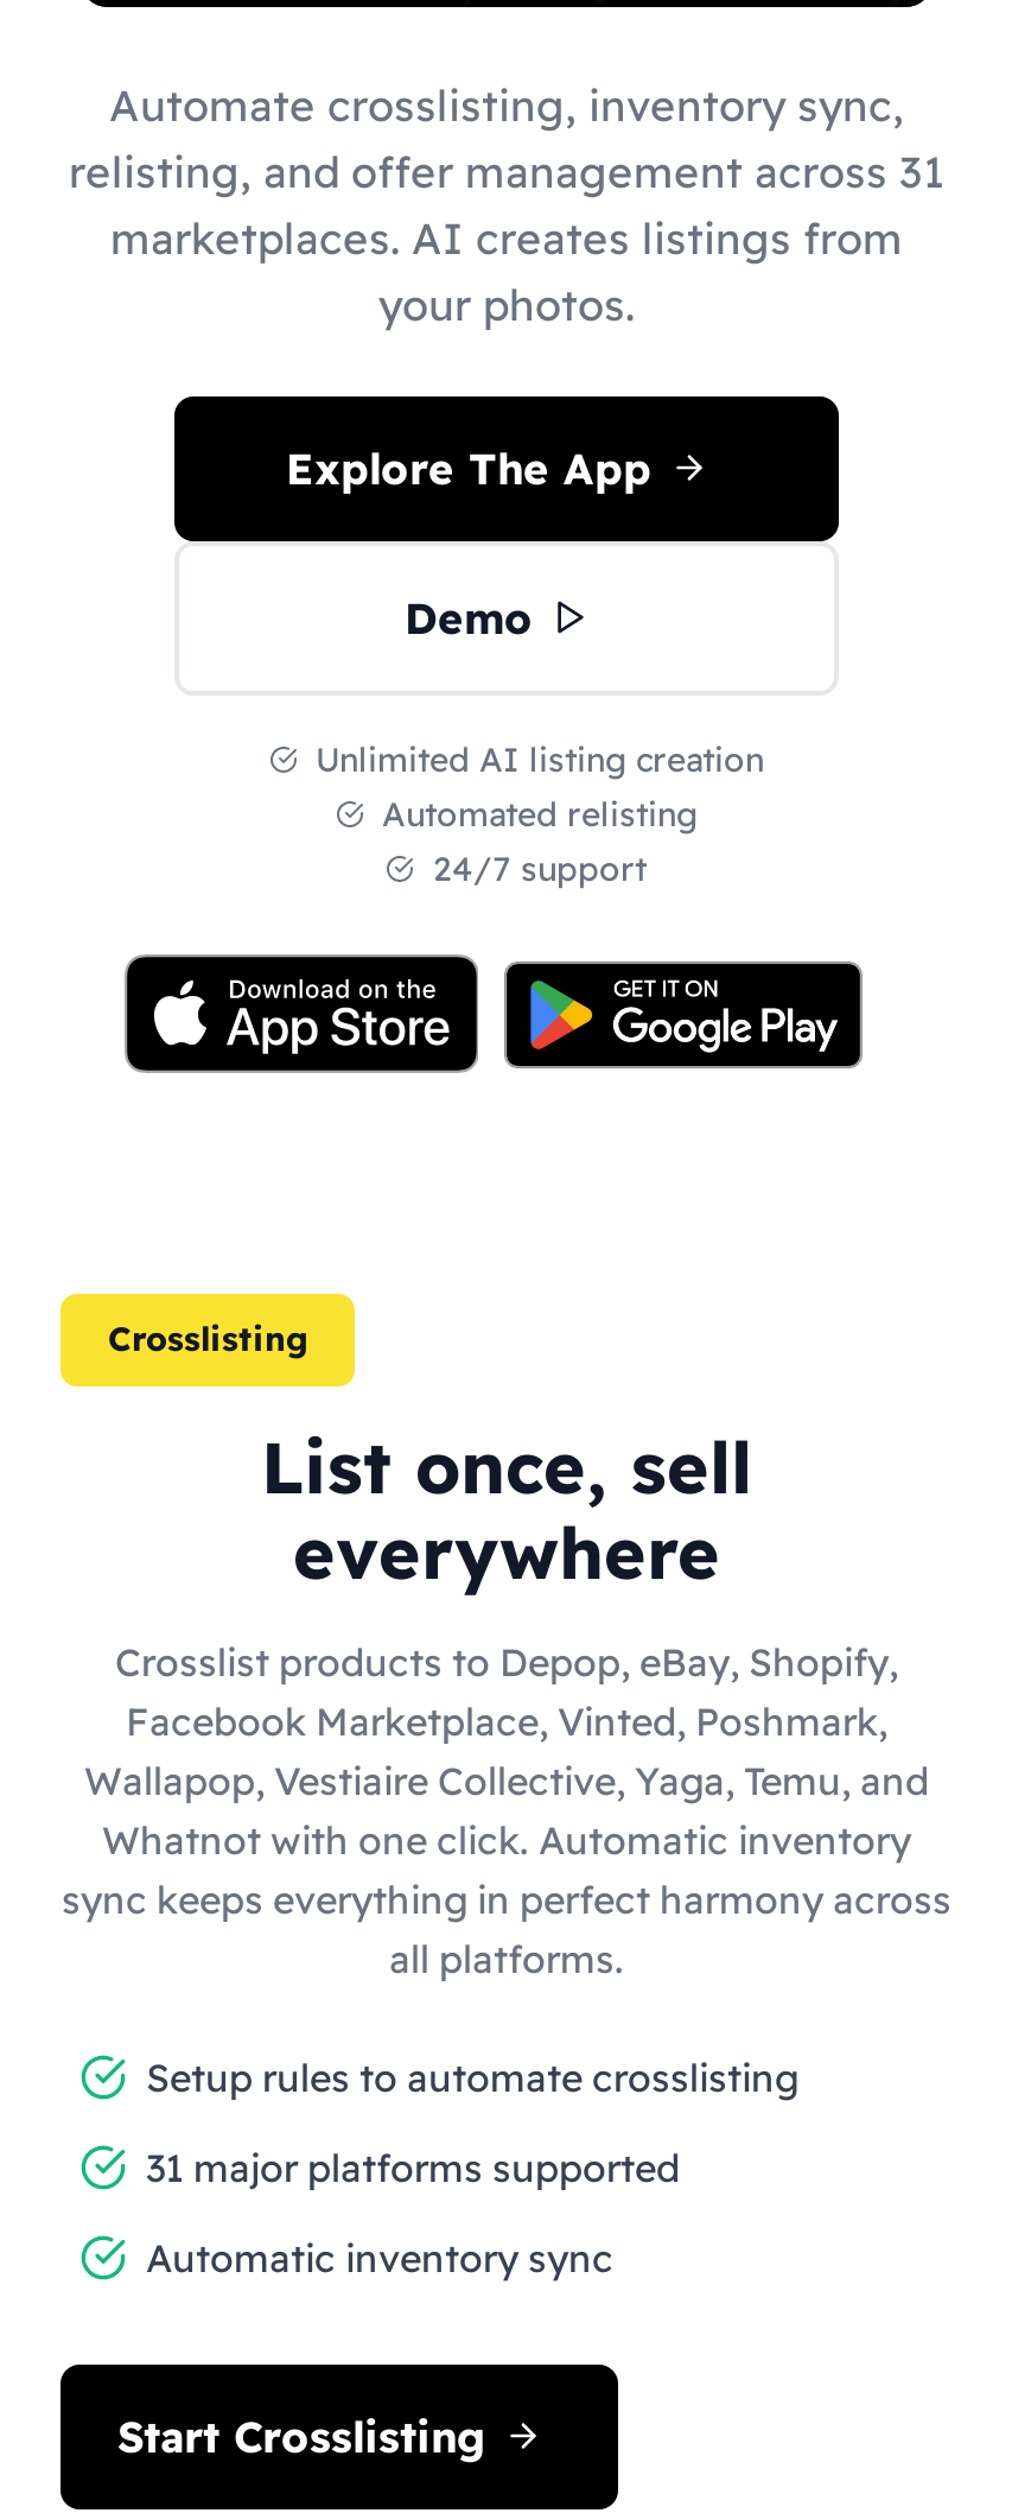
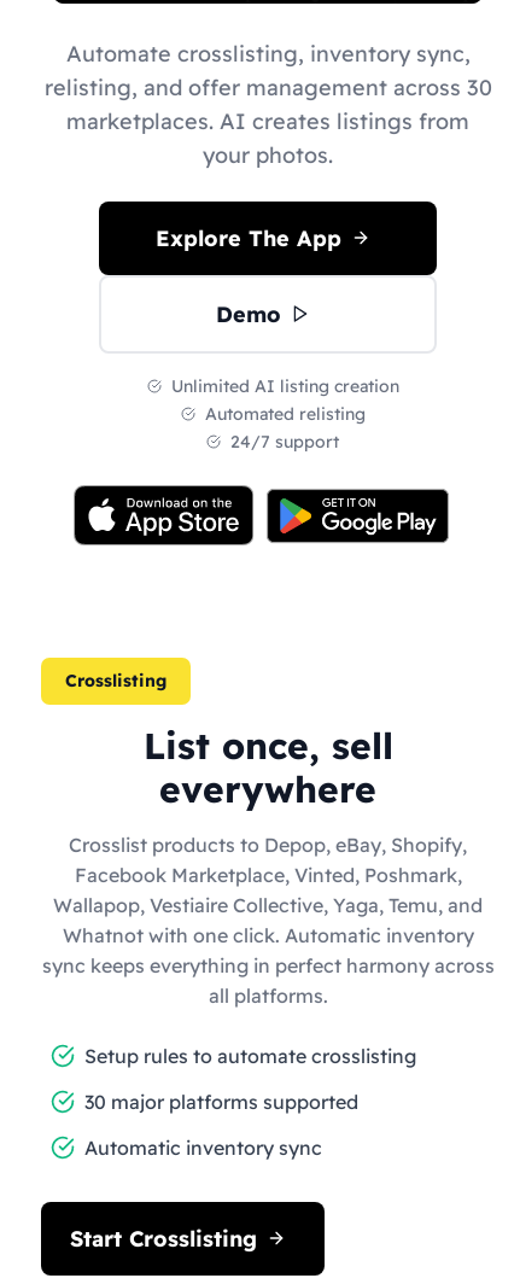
[69,144,944,198] relisting, and offer management across 31 -> [44,73,492,101] relisting, and offer management across 30
[146,2143,680,2190] 31 major platforms supported -> [84,1089,358,1113] 30 major platforms supported

